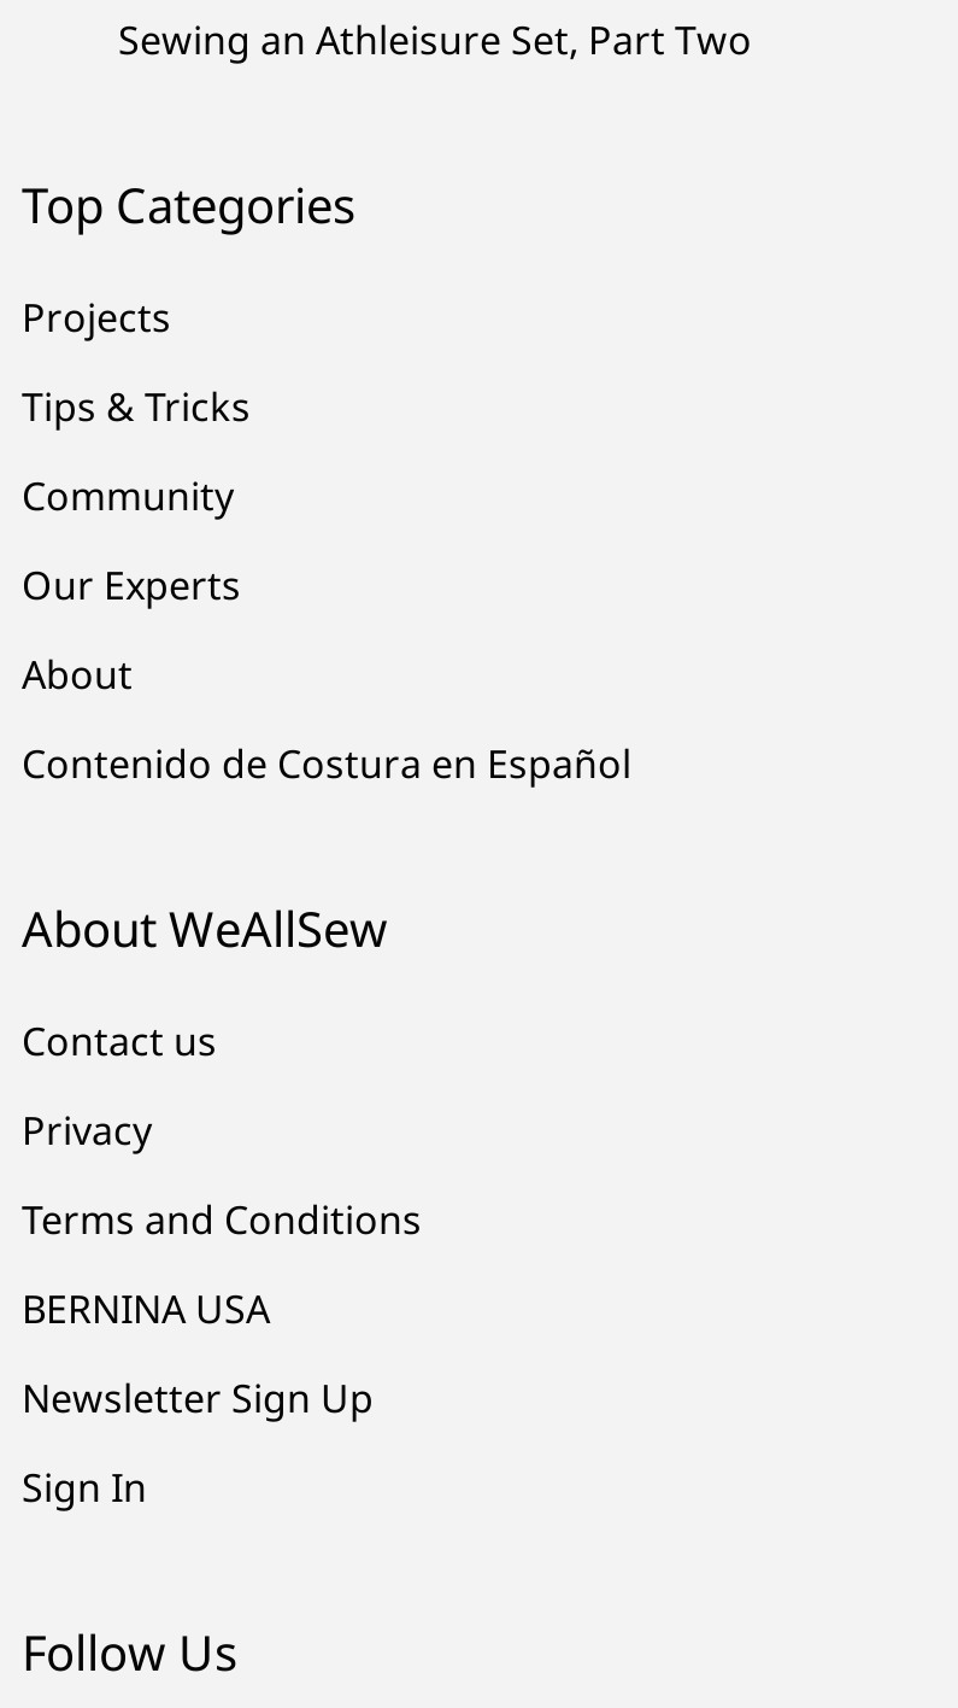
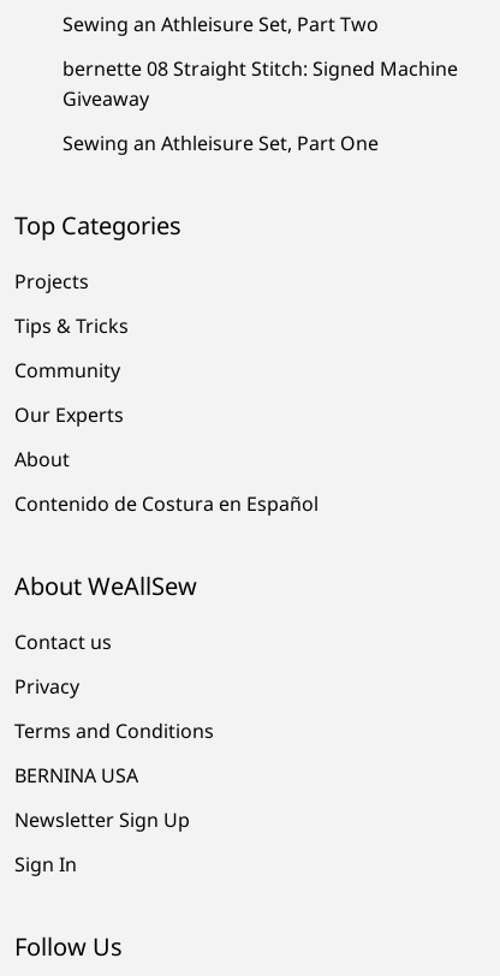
none -> [62,55,458,156] bernette 08 Straight Stitch: Signed Machine | Giveaway | Sewing an Athleisure Set, Part One

